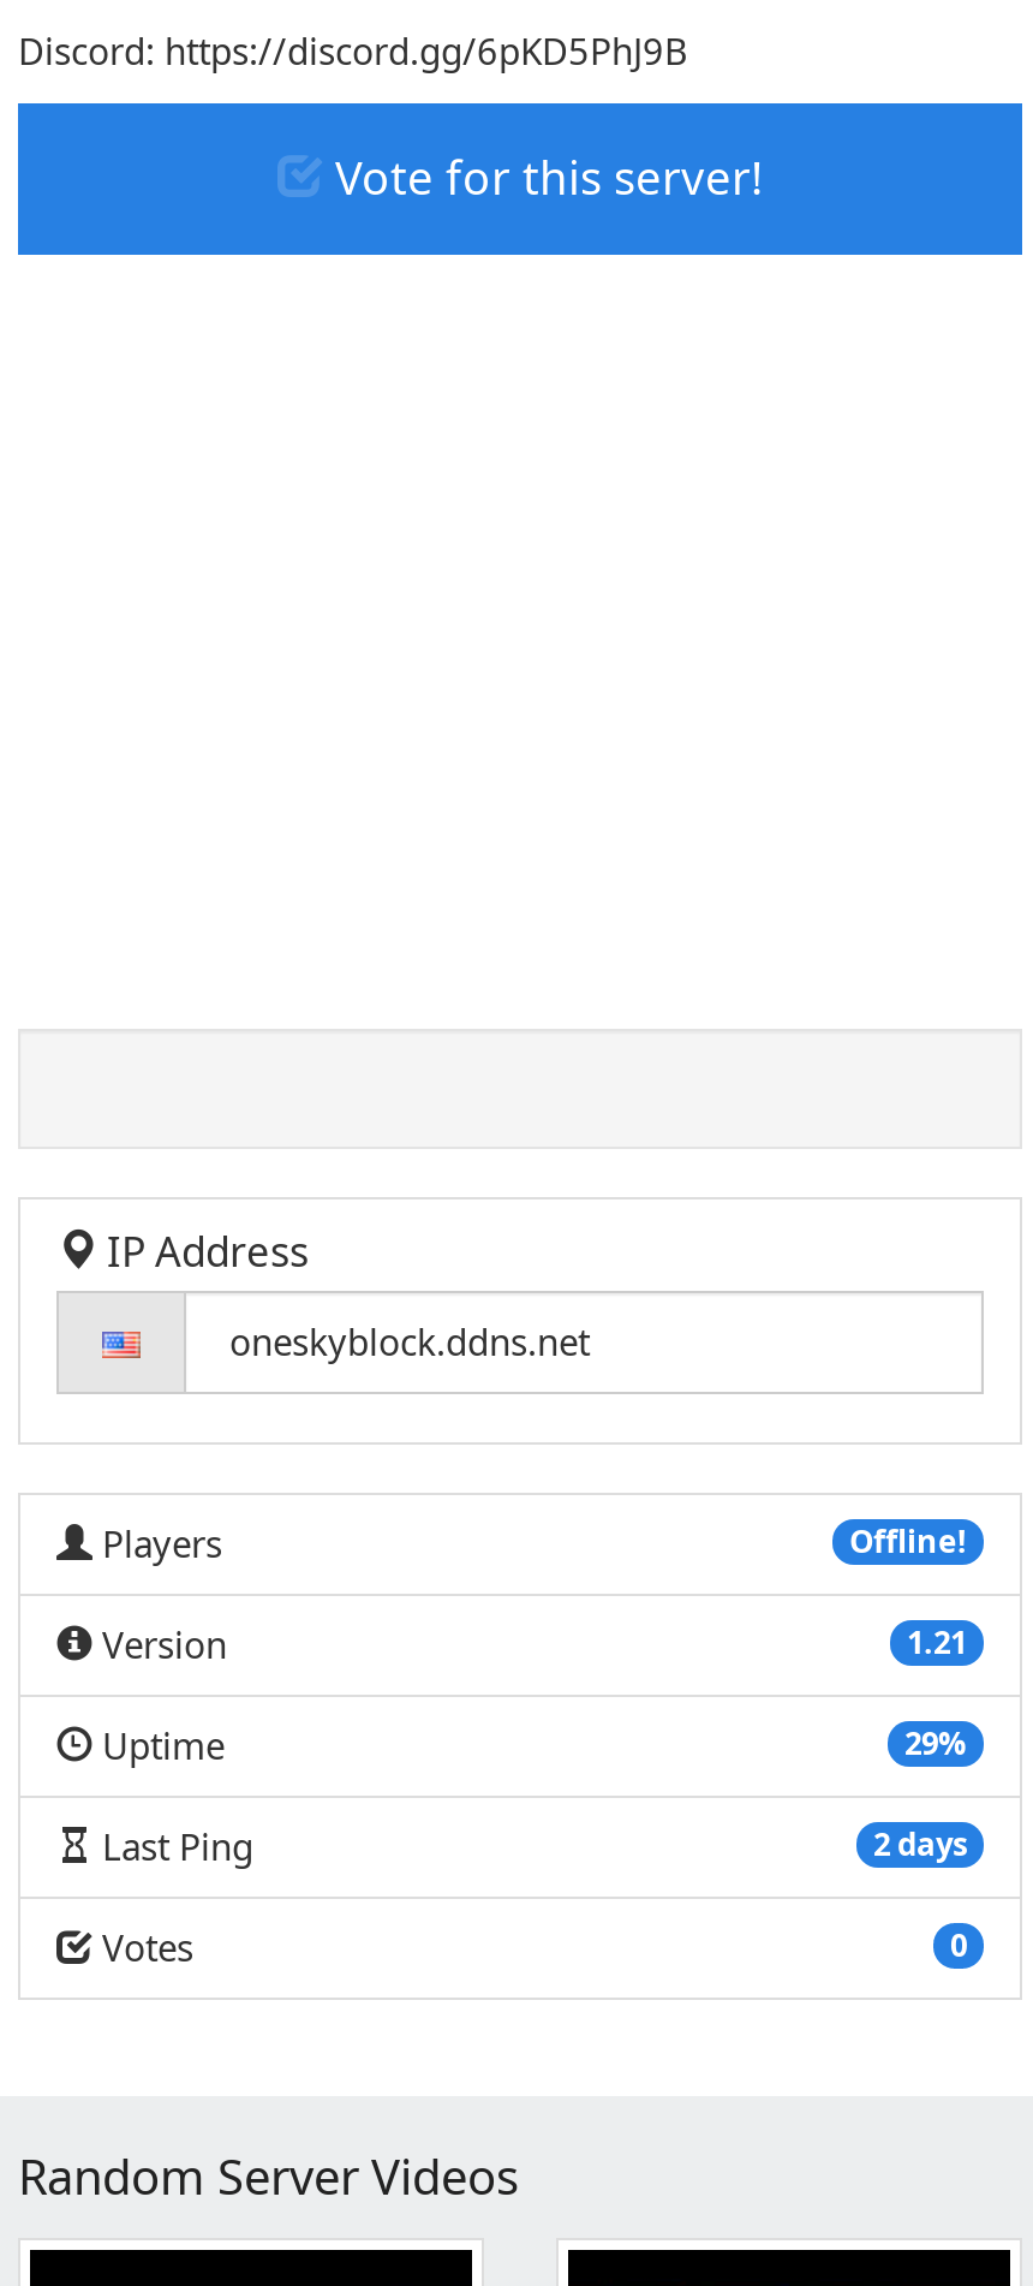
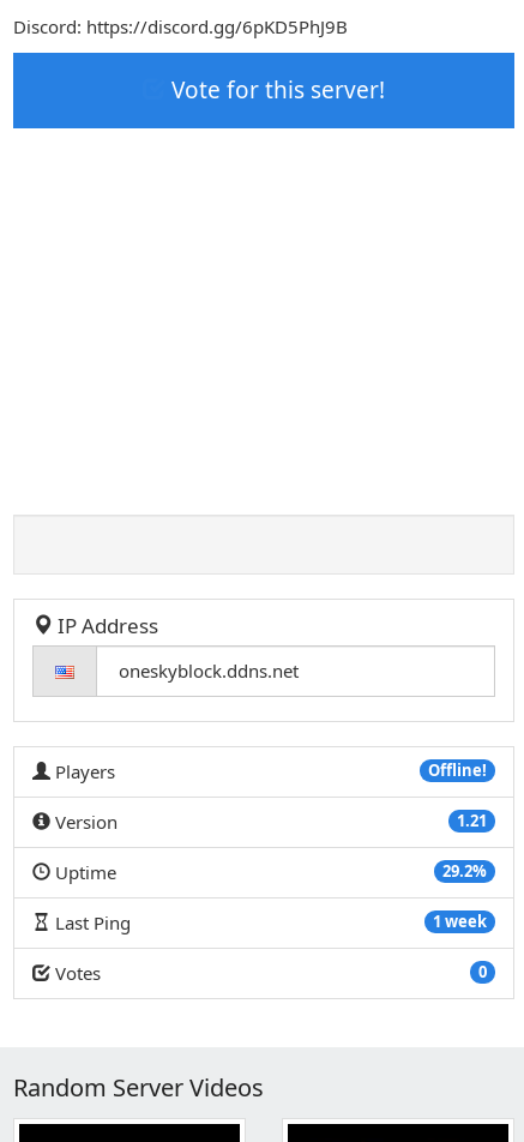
[904,1721,967,1765] 29% -> [442,860,487,882] 29.2%
[873,1822,967,1866] 2 days -> [433,911,487,932] 1 week

